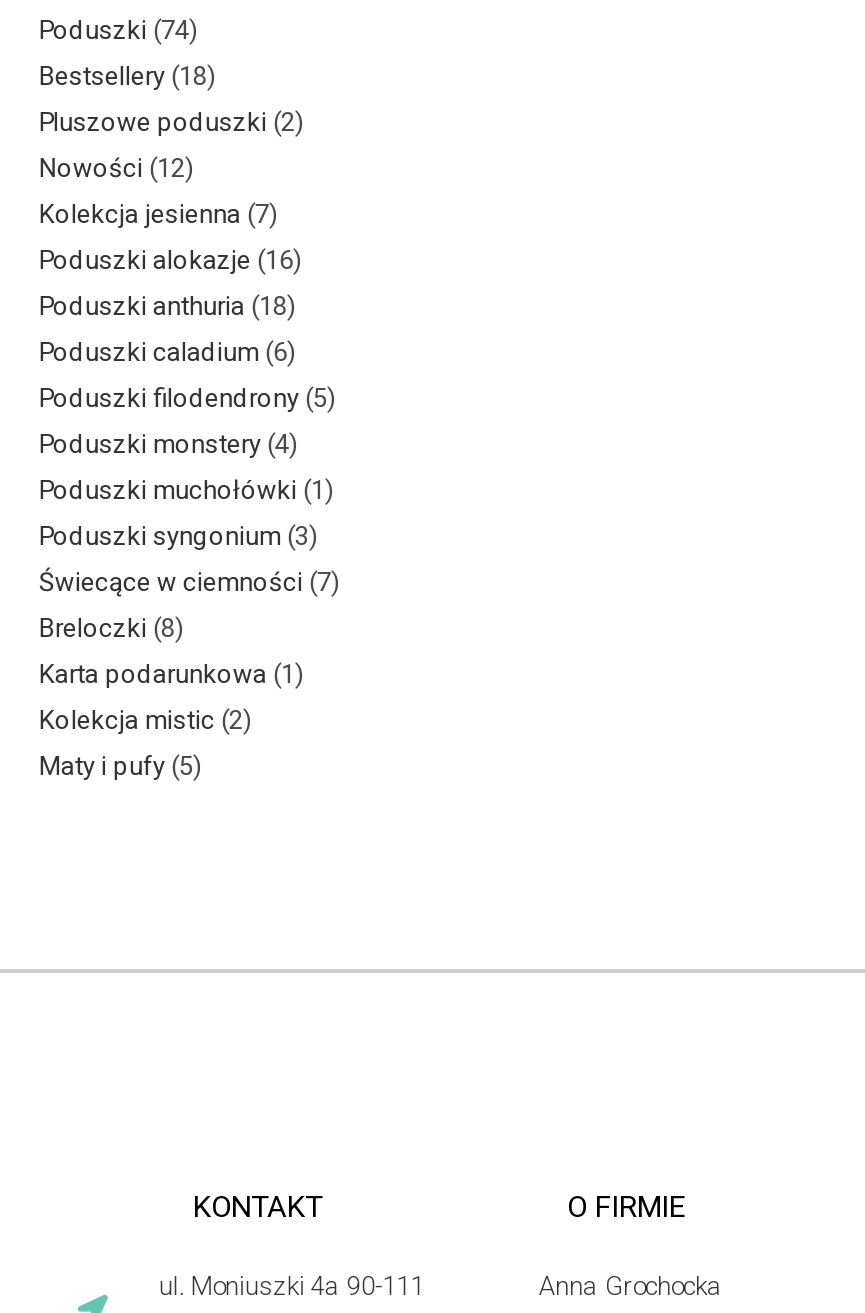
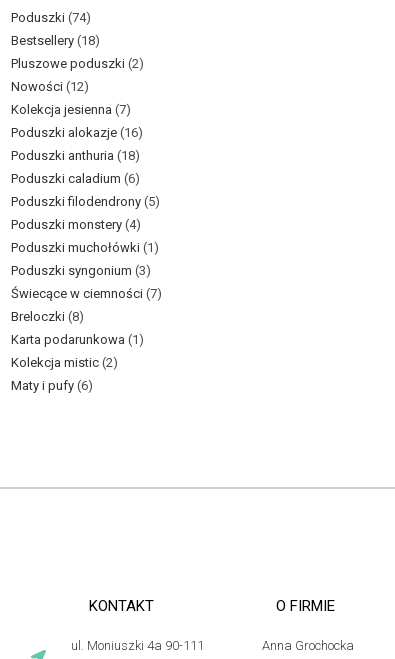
[39,751,193,781] Maty i pufy 5 -> [11,378,88,393] Maty i pufy 6

